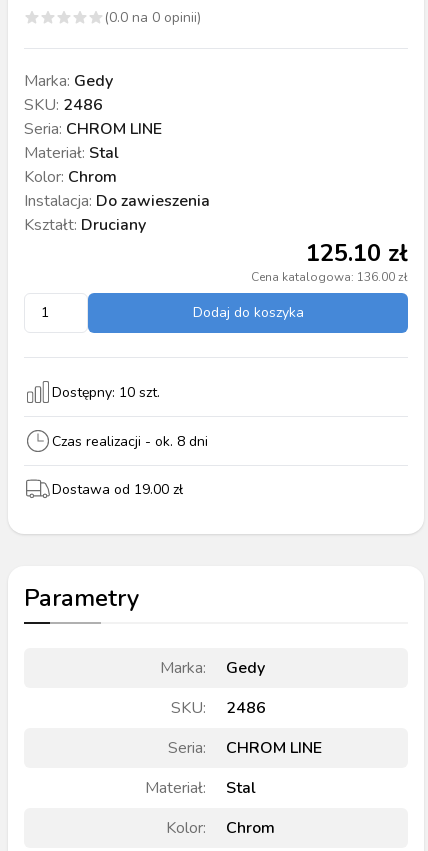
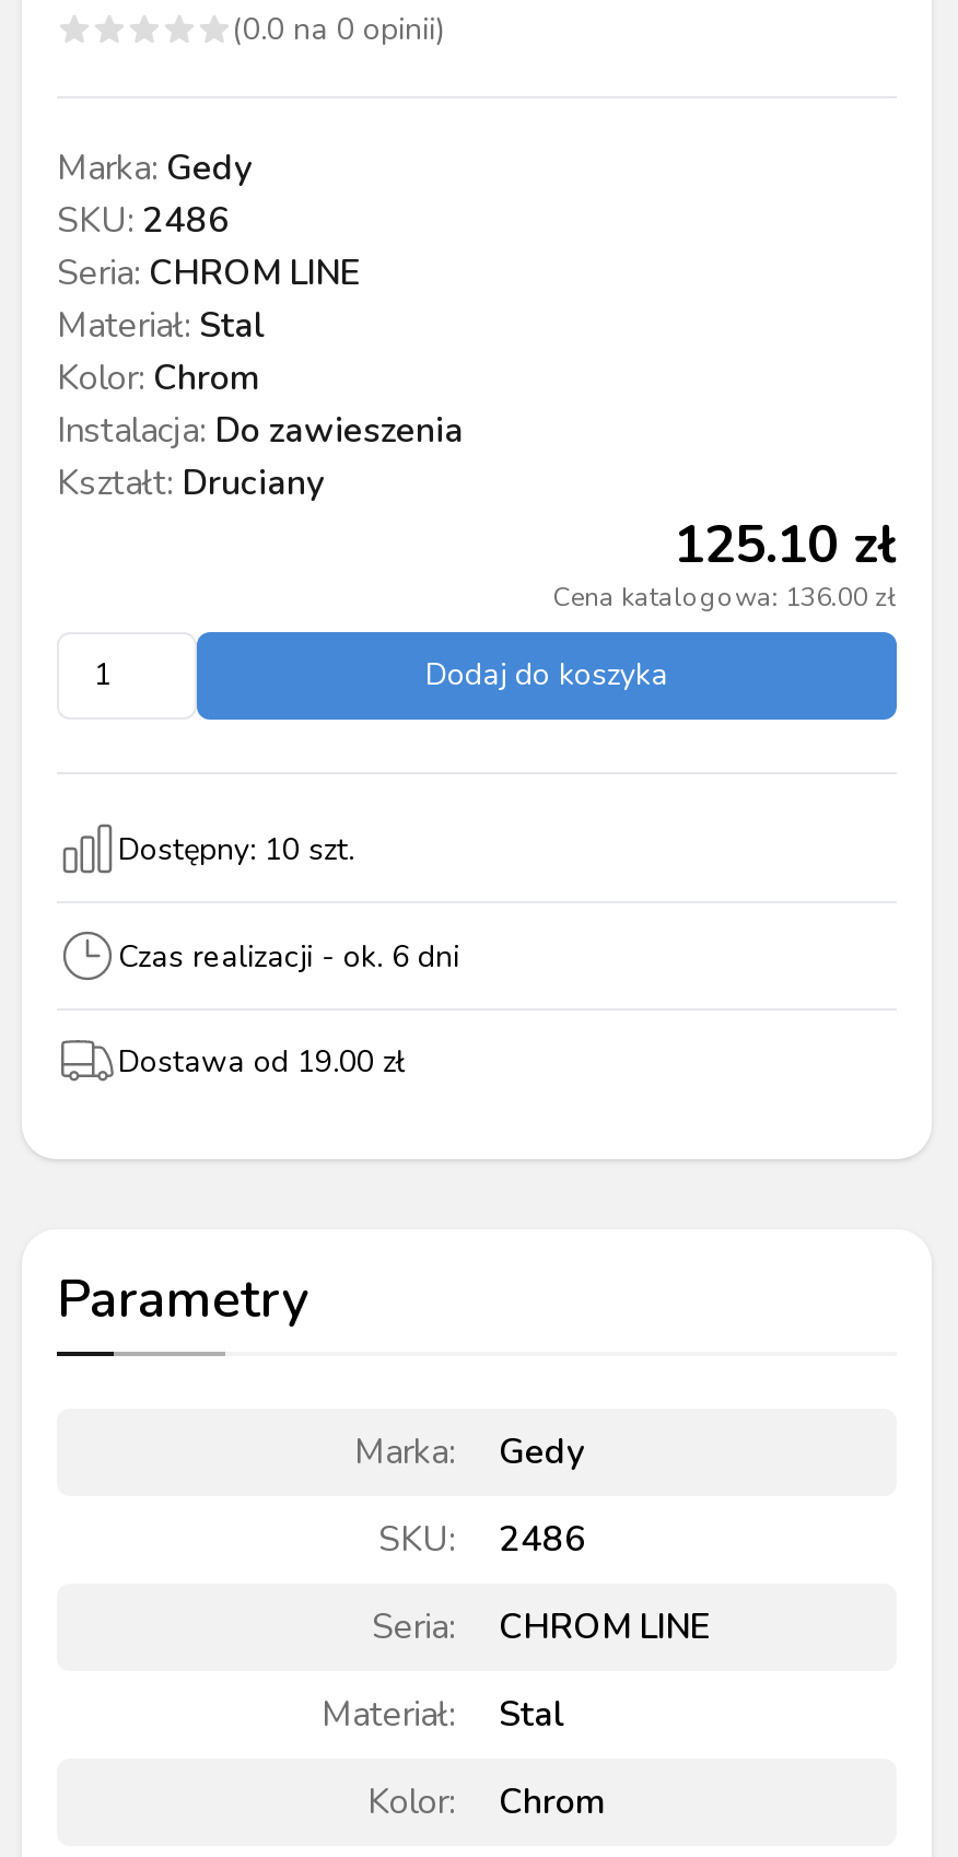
[52,432,208,451] Czas realizacji - ok. 8 dni -> [118,936,459,978] Czas realizacji - ok. 6 dni

